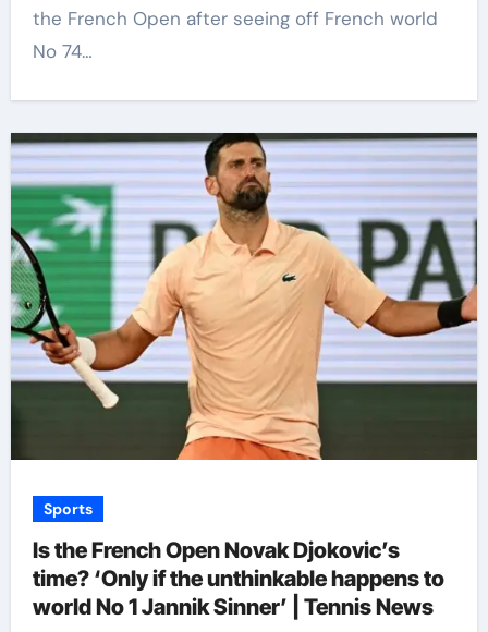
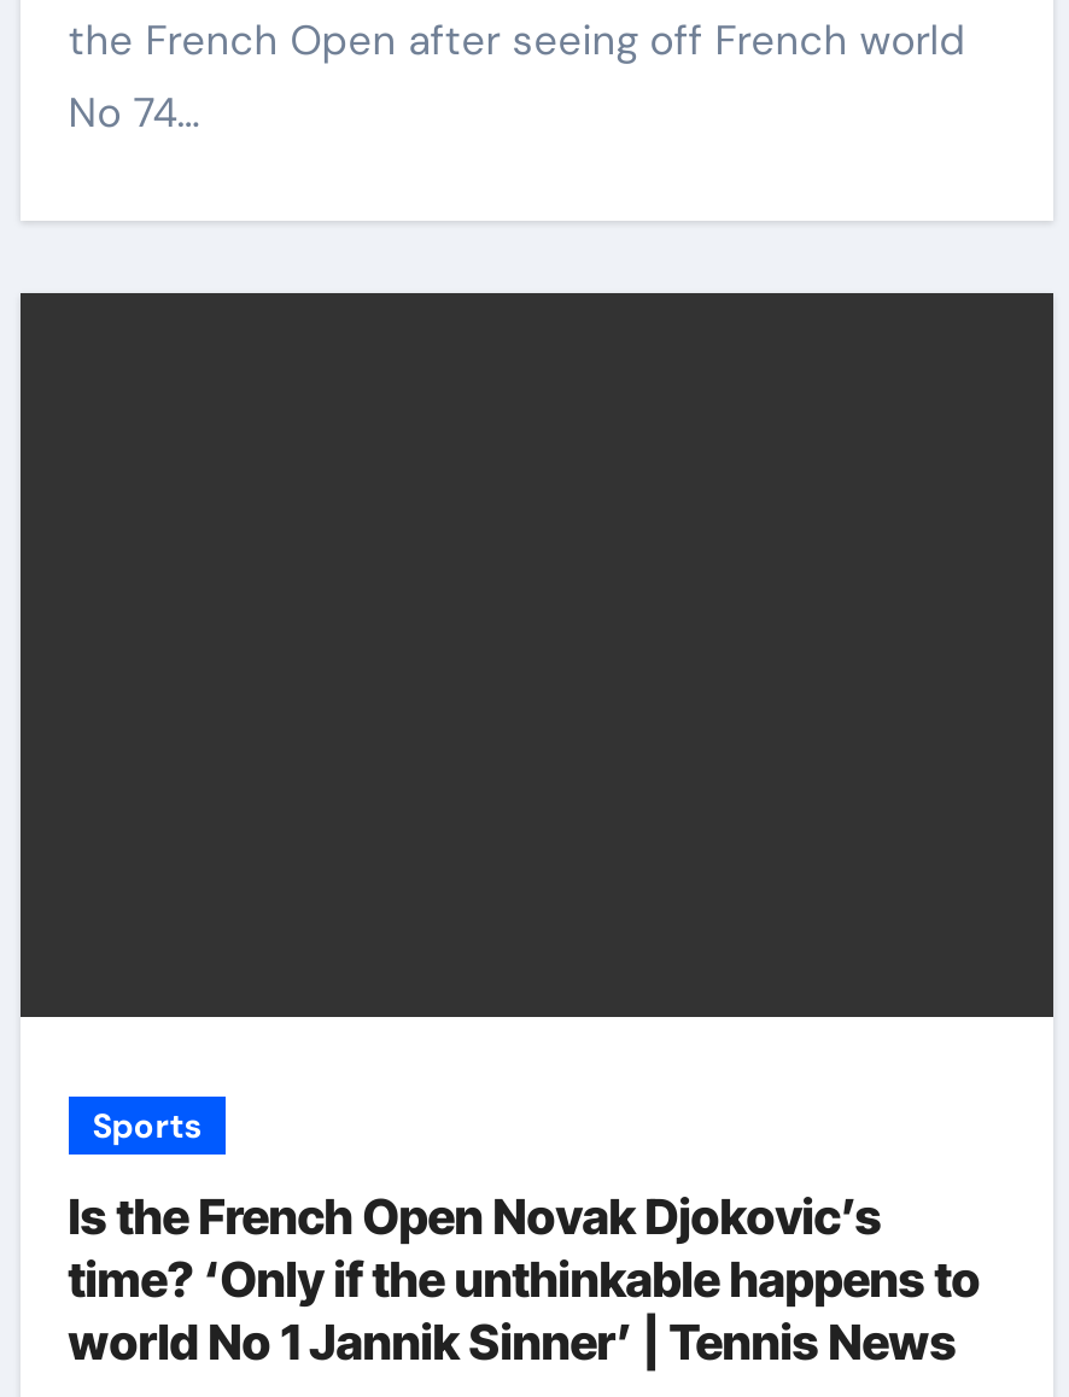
[10,134,478,461] [image] -> none

